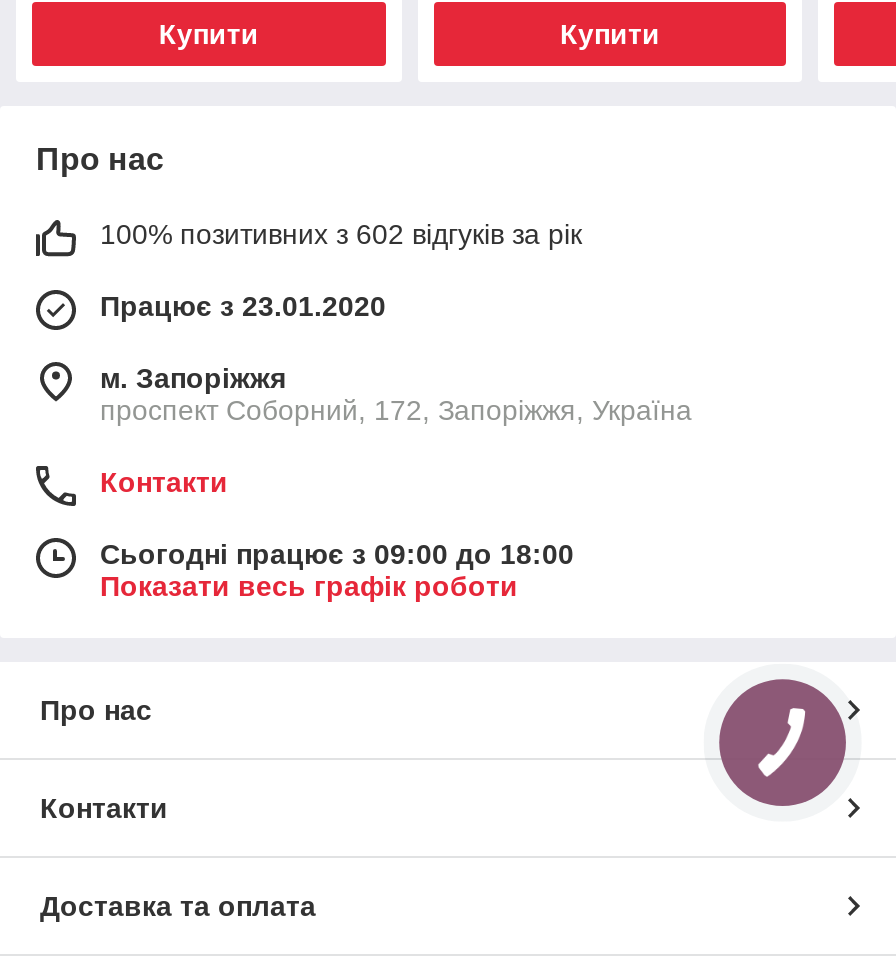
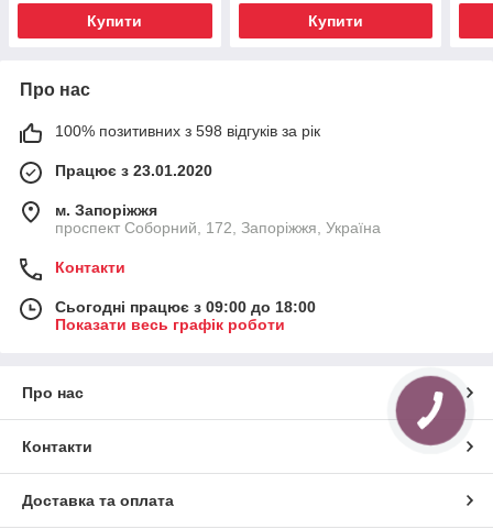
[100,218,582,250] 100% позитивних з 602 відгуків за рік -> [55,122,320,139] 100% позитивних з 598 відгуків за рік

